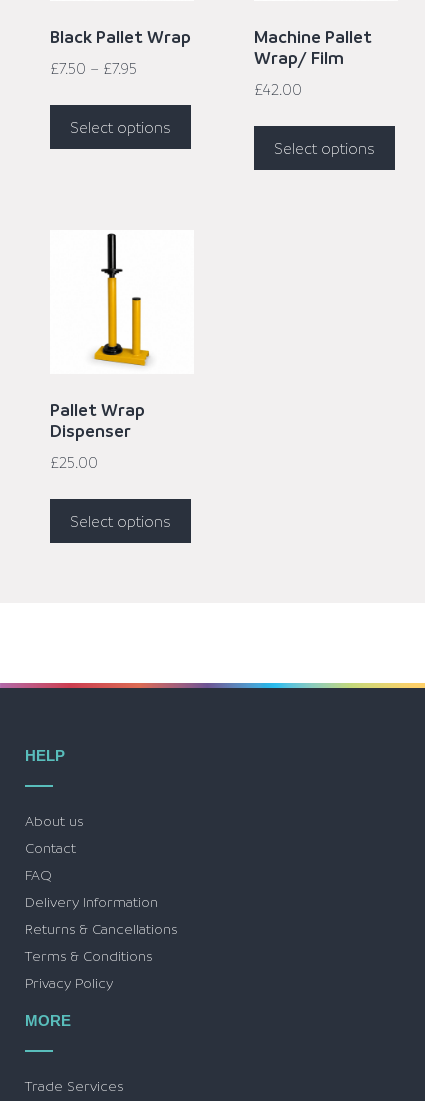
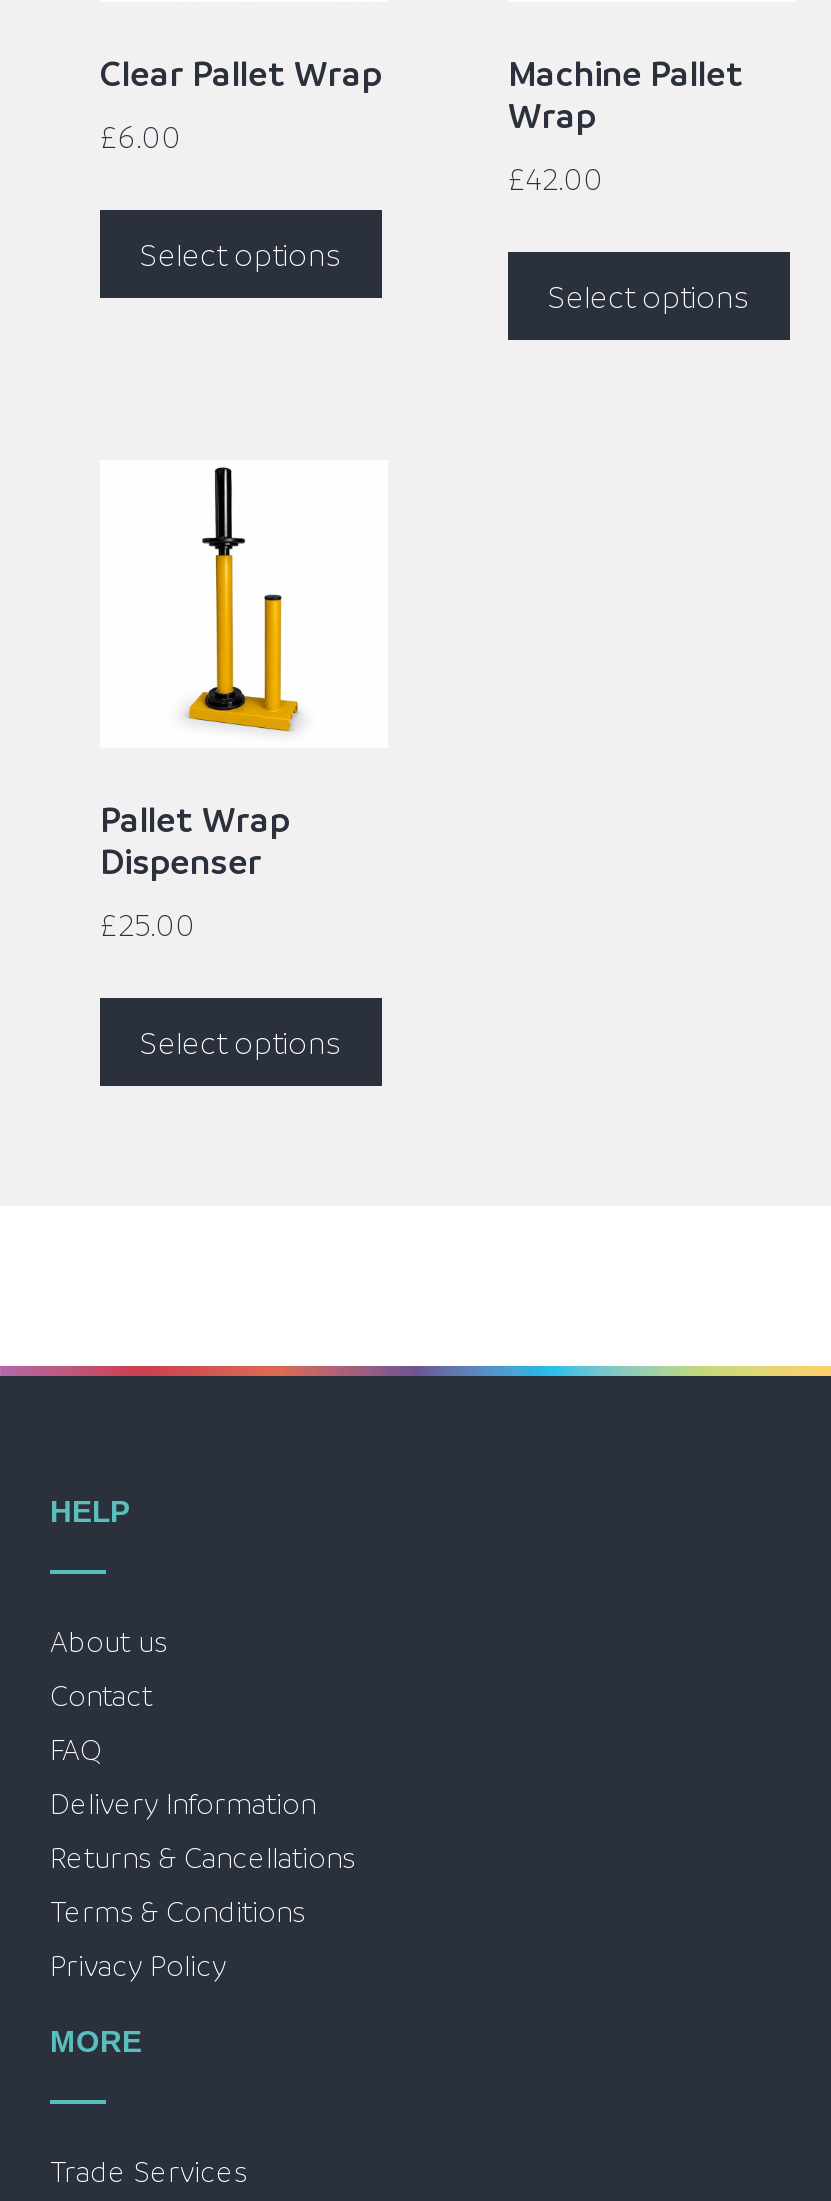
[50,26,191,47] Black Pallet Wrap -> [100,52,382,94] Clear Pallet Wrap
[254,47,344,68] Wrap/ Film -> [508,94,596,136] Wrap
[50,58,137,78] £7.50 – £7.95 -> [100,116,182,156] £6.00

